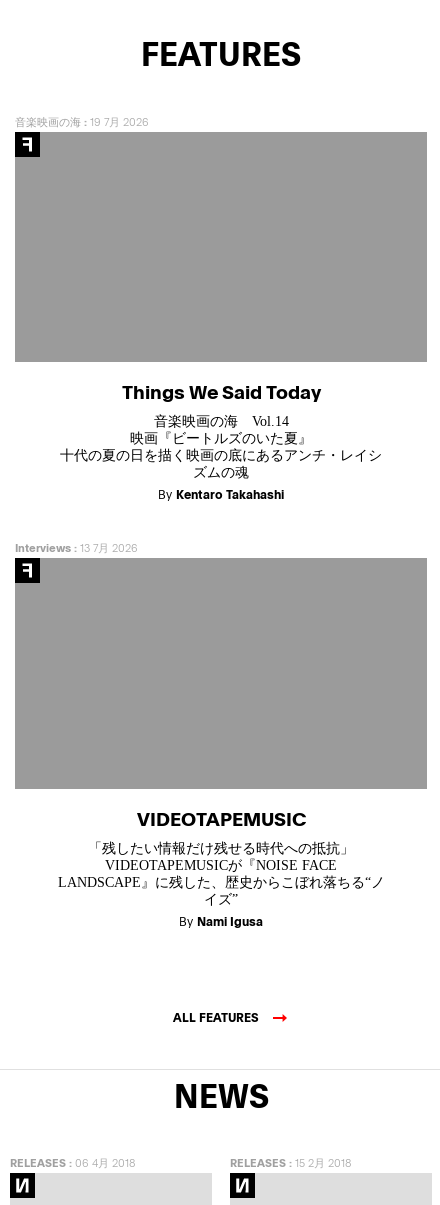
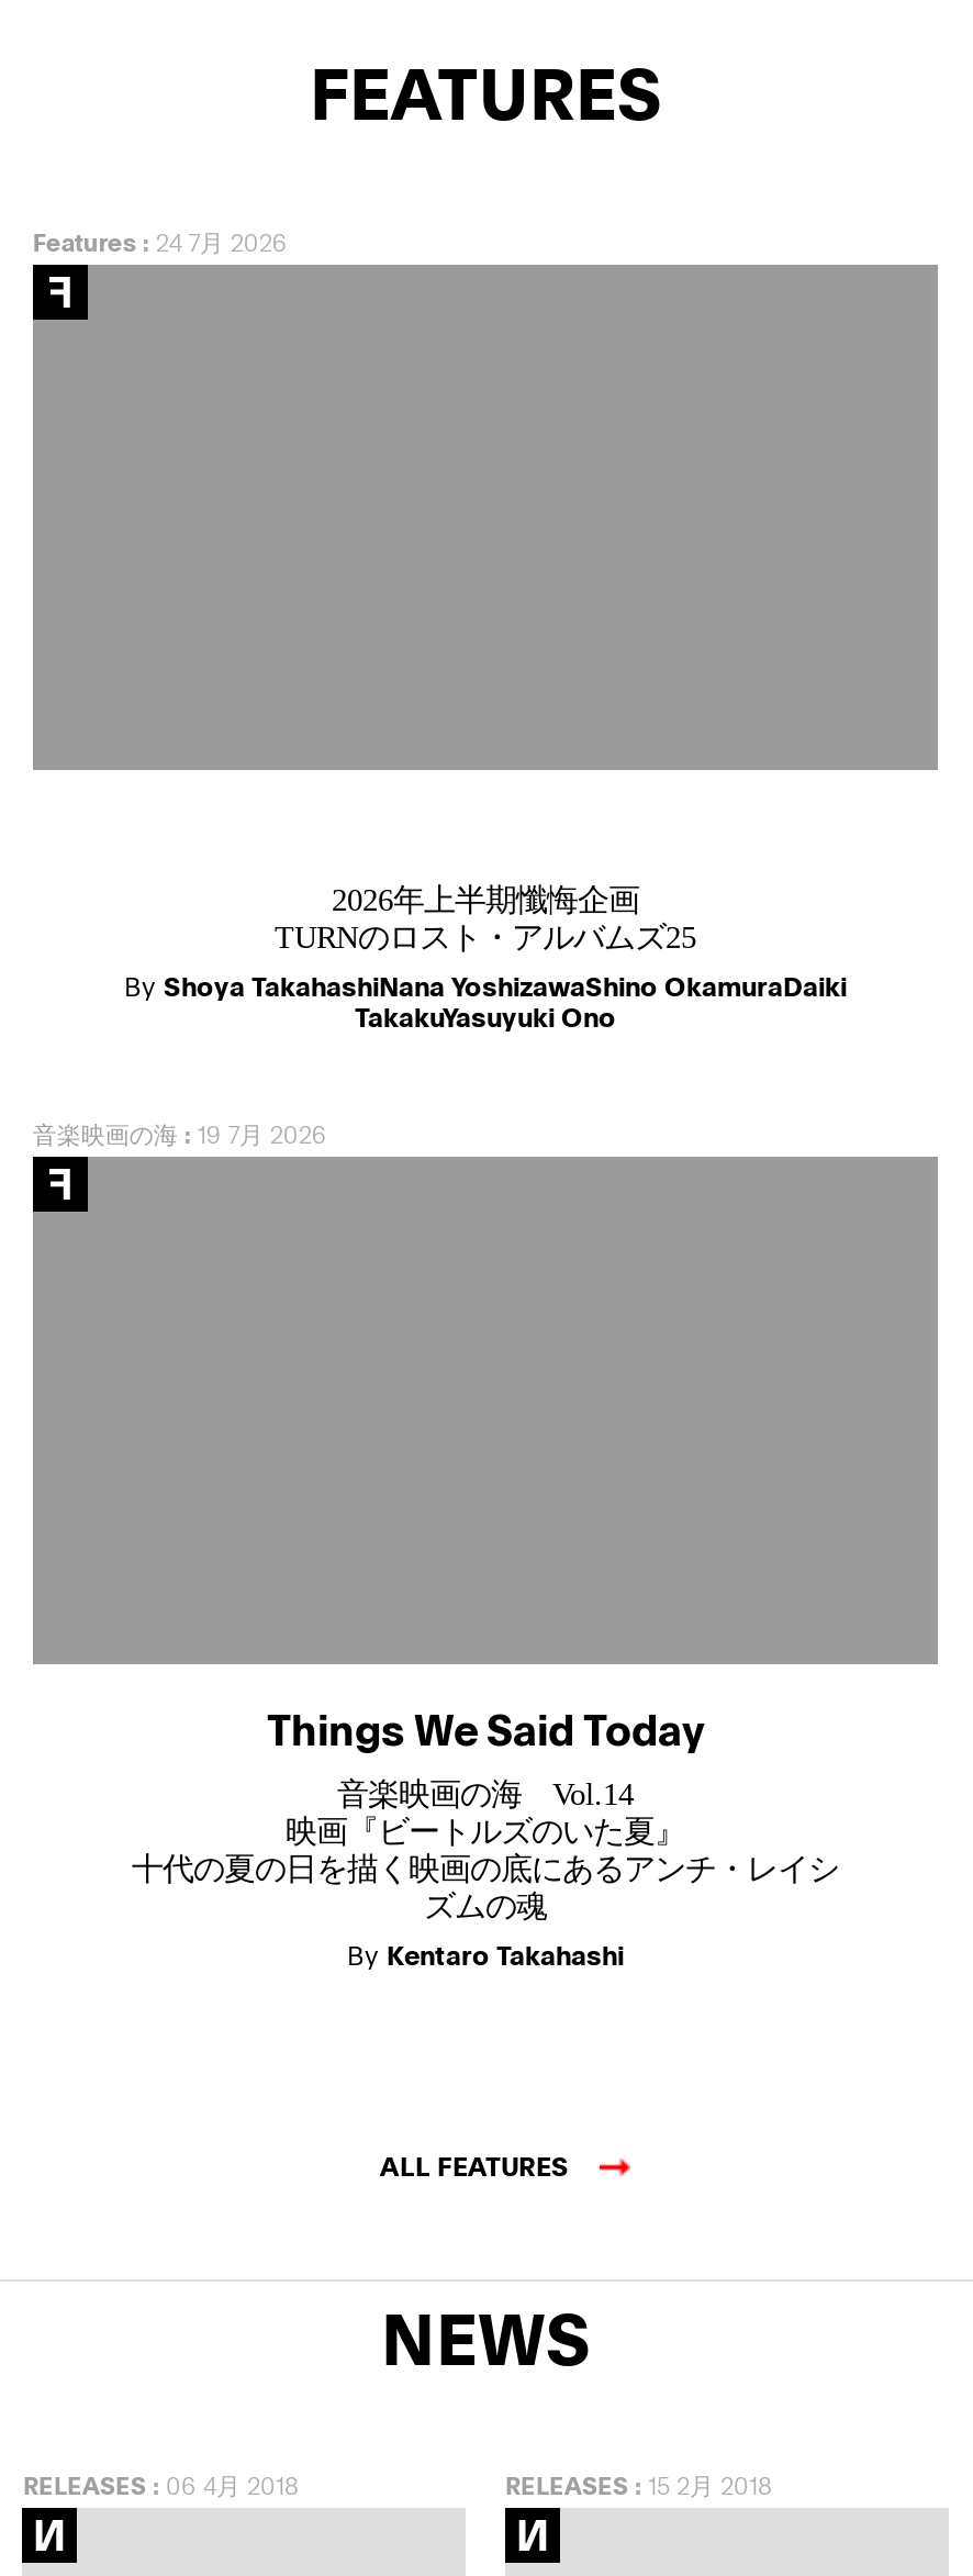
none -> [33,225,288,258] Features: 24 7月 2026
none -> [124,883,847,1034] 2026年上半期懺悔企画 | TURNのロスト・アルバムズ25 | By Shoya TakahashiNana YoshizawaShino OkamuraDaiki | TakakuYasuyuki Ono
moved [15,114,382,502] -> [33,1118,839,1971]: 音楽映画の海: 19 7月 2026 | Things We Said Today | 音楽映画の海 Vol.14 | 映画『ビートルズのいた夏』 | 十代の夏の日を描く映画の底にあるアンチ・レイシ | ズムの魂 | By Kentaro Takahashi
[15,540,138,555] Interviews: 13 7月 2026 -> none
[57,805,384,929] VIDEOTAPEMUSIC | 「残したい情報だけ残せる時代への抵抗」 | VIDEOTAPEMUSICが『NOISE FACE | LANDSCAPE』に残した、歴史からこぼれ落ちる“ノ | イズ” | By Nami Igusa -> none

